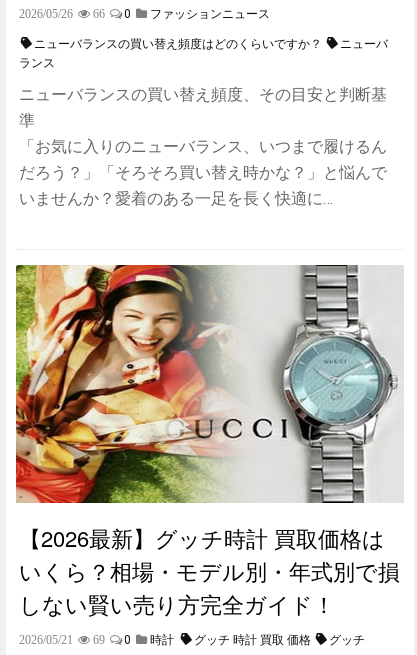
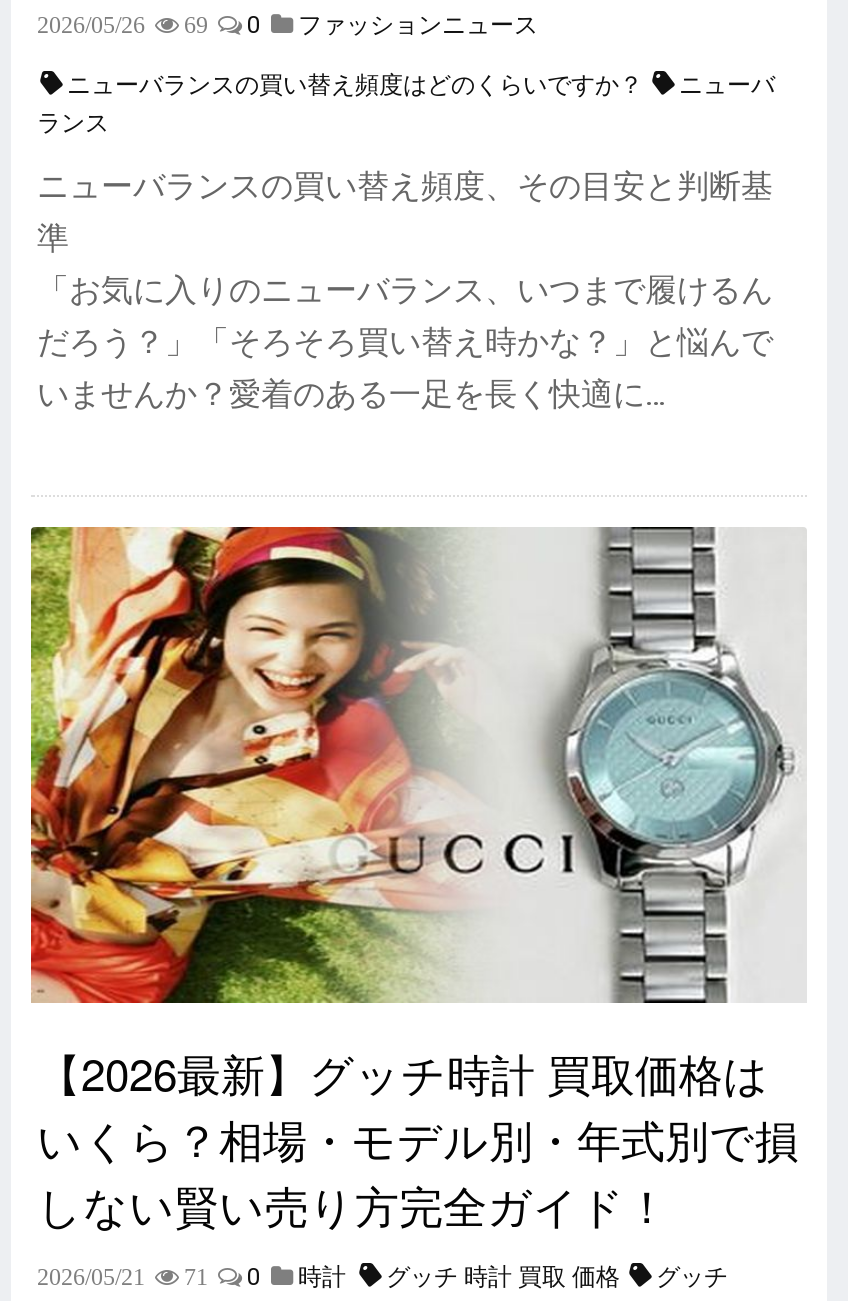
[19,7,269,21] 2026/05/26 66 0 ファッションニュース -> [37,11,538,39] 2026/05/26 69 0 ファッションニュース
[19,633,364,647] 2026/05/21 69 0 時計 グッチ 時計 買取 価格 グッチ -> [37,1262,728,1290] 2026/05/21 71 0 時計 グッチ 時計 買取 価格 グッチ

